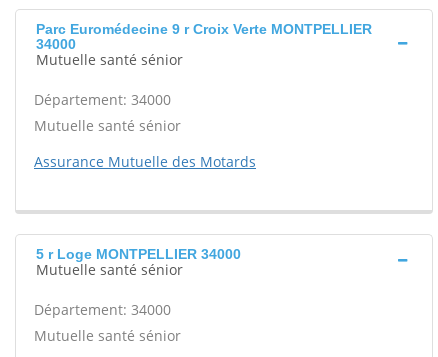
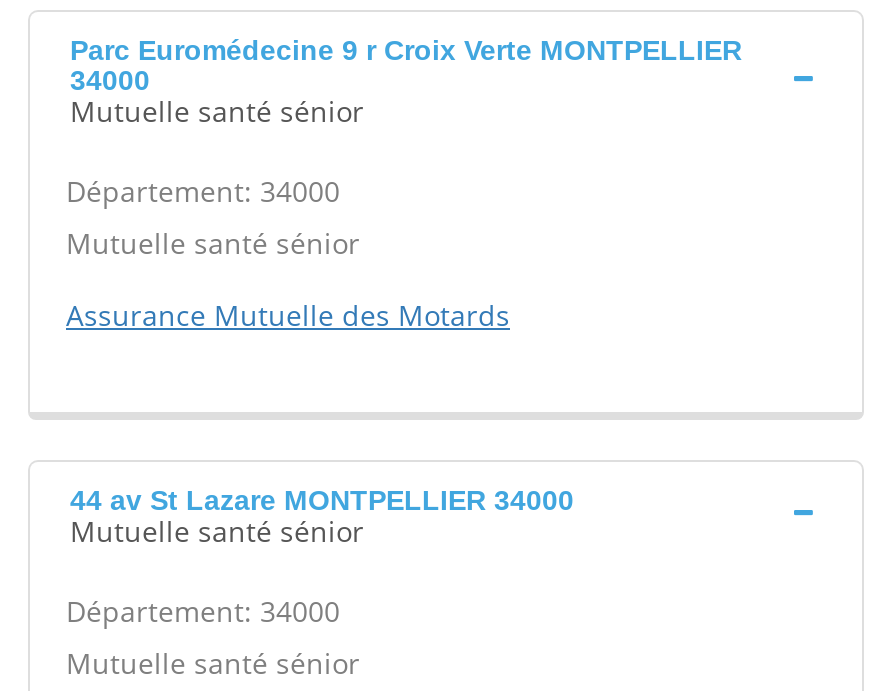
[36,246,241,262] 5 r Loge MONTPELLIER 34000 -> [70,484,574,516] 44 av St Lazare MONTPELLIER 34000

